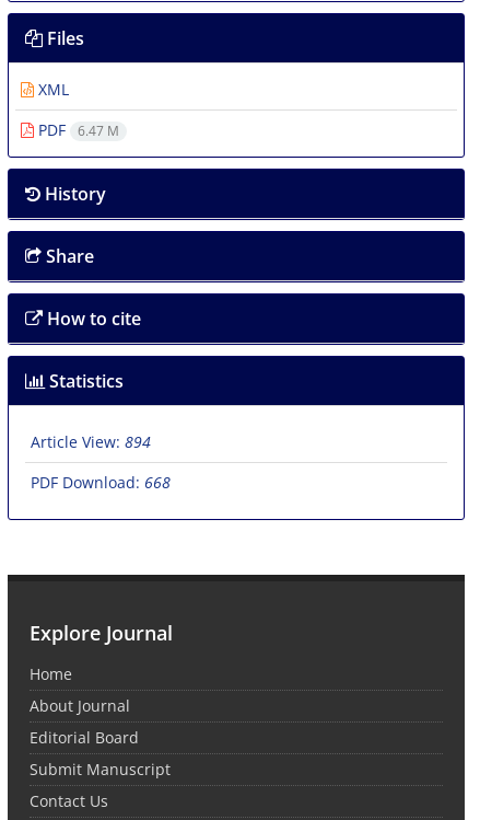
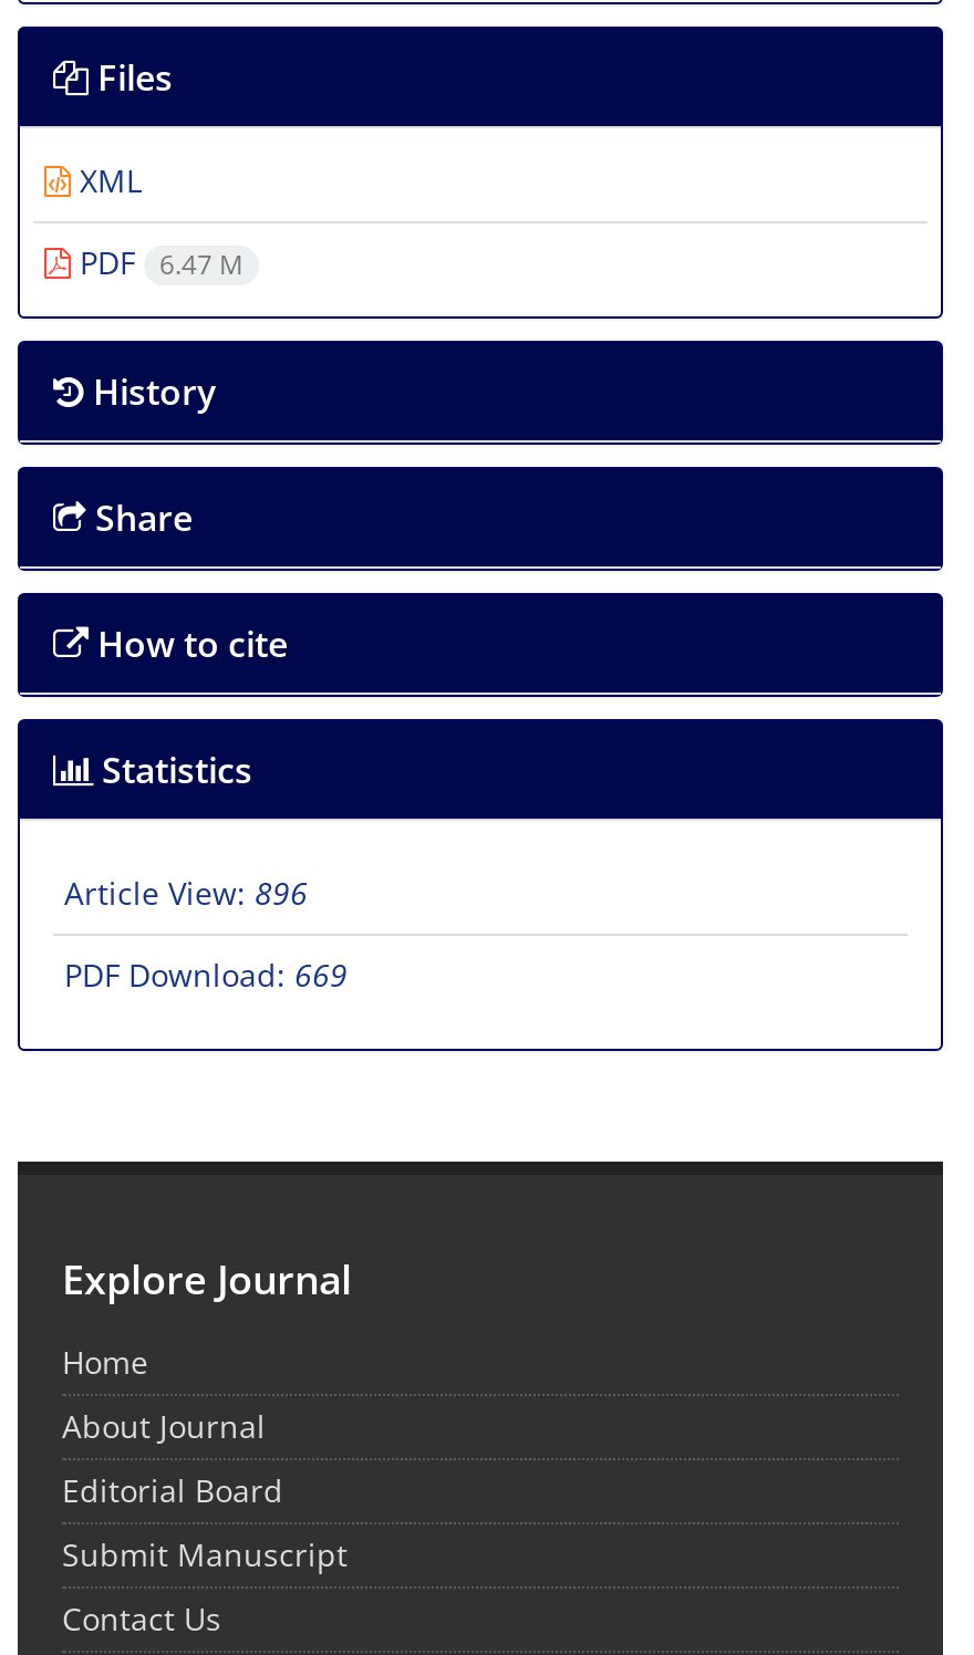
[31,432,151,452] Article View: 894 -> [64,872,308,914] Article View: 896
[31,472,171,493] PDF Download: 668 -> [64,954,348,996] PDF Download: 669

